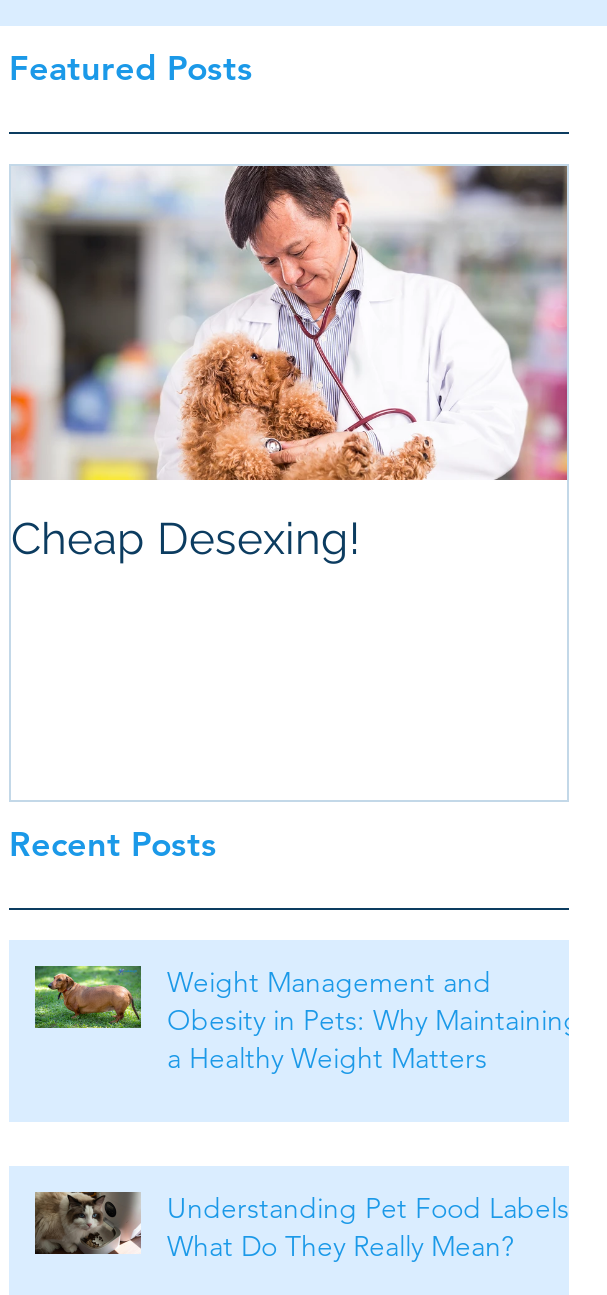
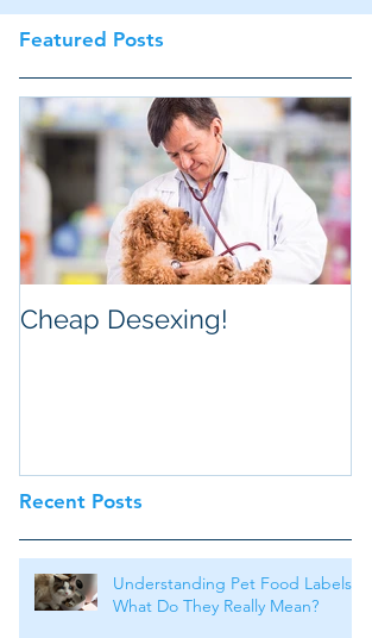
[33,964,581,1077] [image] | Weight Management and | Obesity in Pets: Why Maintaining | a Healthy Weight Matters -> none

